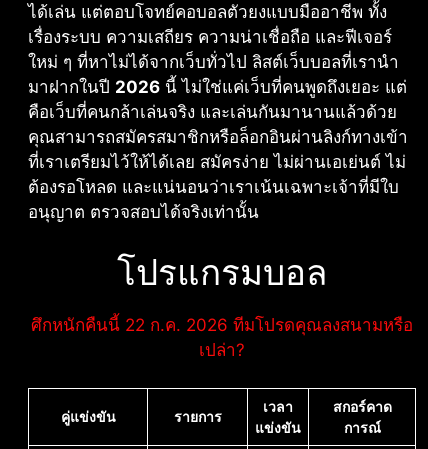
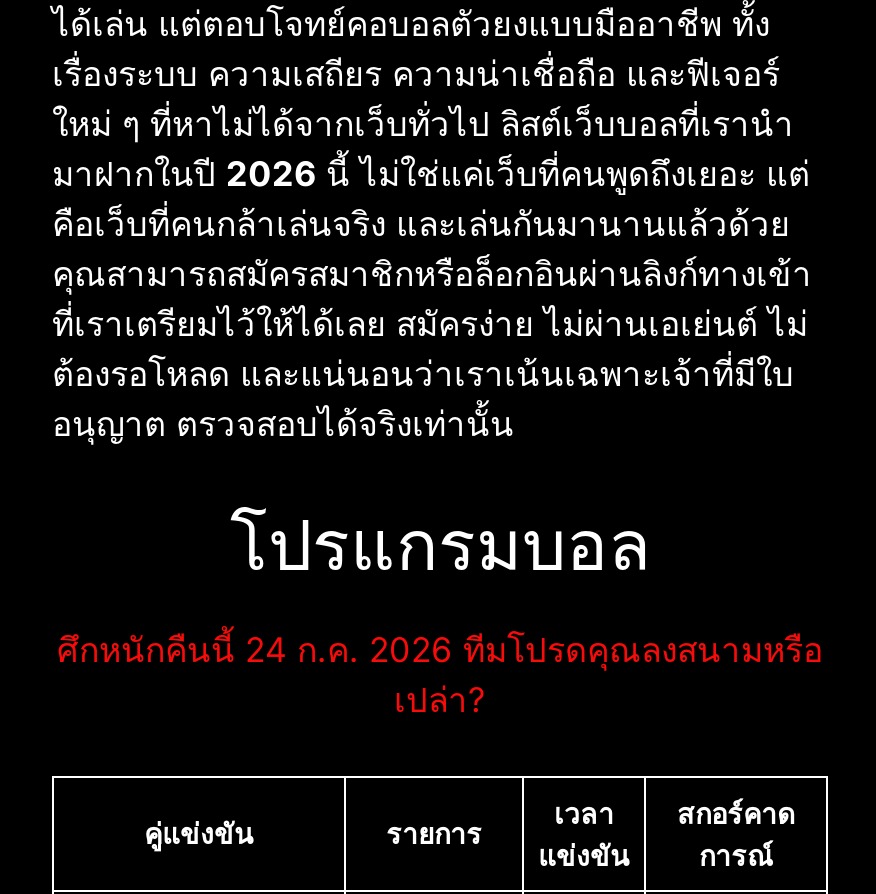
[31,315,413,335] ศึกหนักคืนนี้ 22 ก.ค. 2026 ทีมโปรดคุณลงสนามหรือ -> [57,630,823,670] ศึกหนักคืนนี้ 24 ก.ค. 2026 ทีมโปรดคุณลงสนามหรือ

